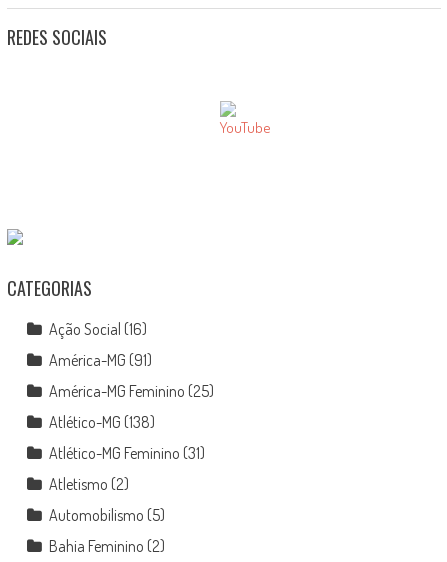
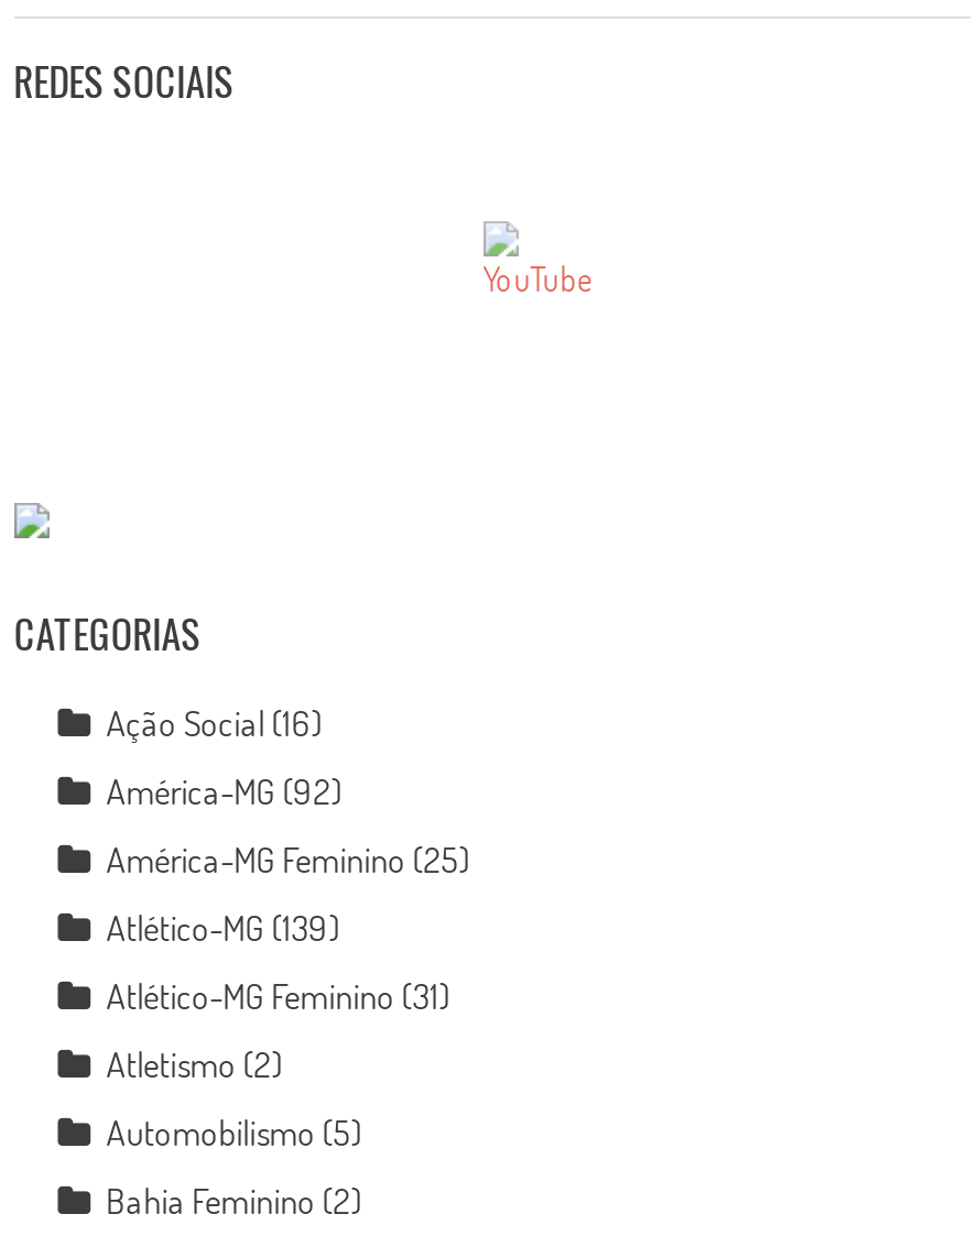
[49,350,152,370] América-MG (91) -> [106,769,342,813] América-MG (92)
[49,412,155,432] Atlético-MG (138) -> [106,906,340,950] Atlético-MG (139)

